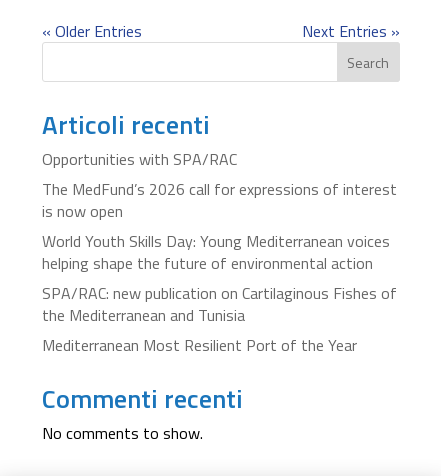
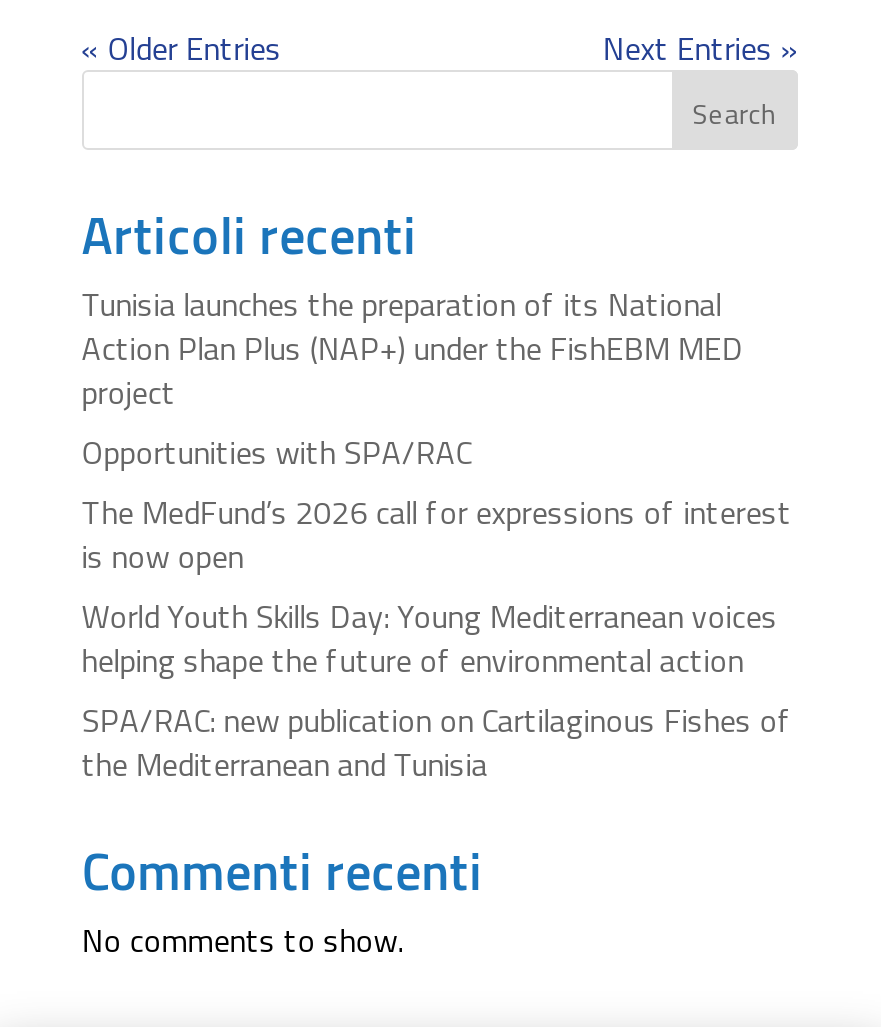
none -> [82,280,744,416] Tunisia launches the preparation of its National | Action Plan Plus (NAP+) under the FishEBM MED | project
moved [42,146,397,326] -> [82,428,792,788]: Opportunities with SPA/RAC | The MedFund’s 2026 call for expressions of interest | is now open | World Youth Skills Day: Young Mediterranean voices | helping shape the future of environmental action | SPA/RAC: new publication on Cartilaginous Fishes of | the Mediterranean and Tunisia
[42,332,357,356] Mediterranean Most Resilient Port of the Year -> none

